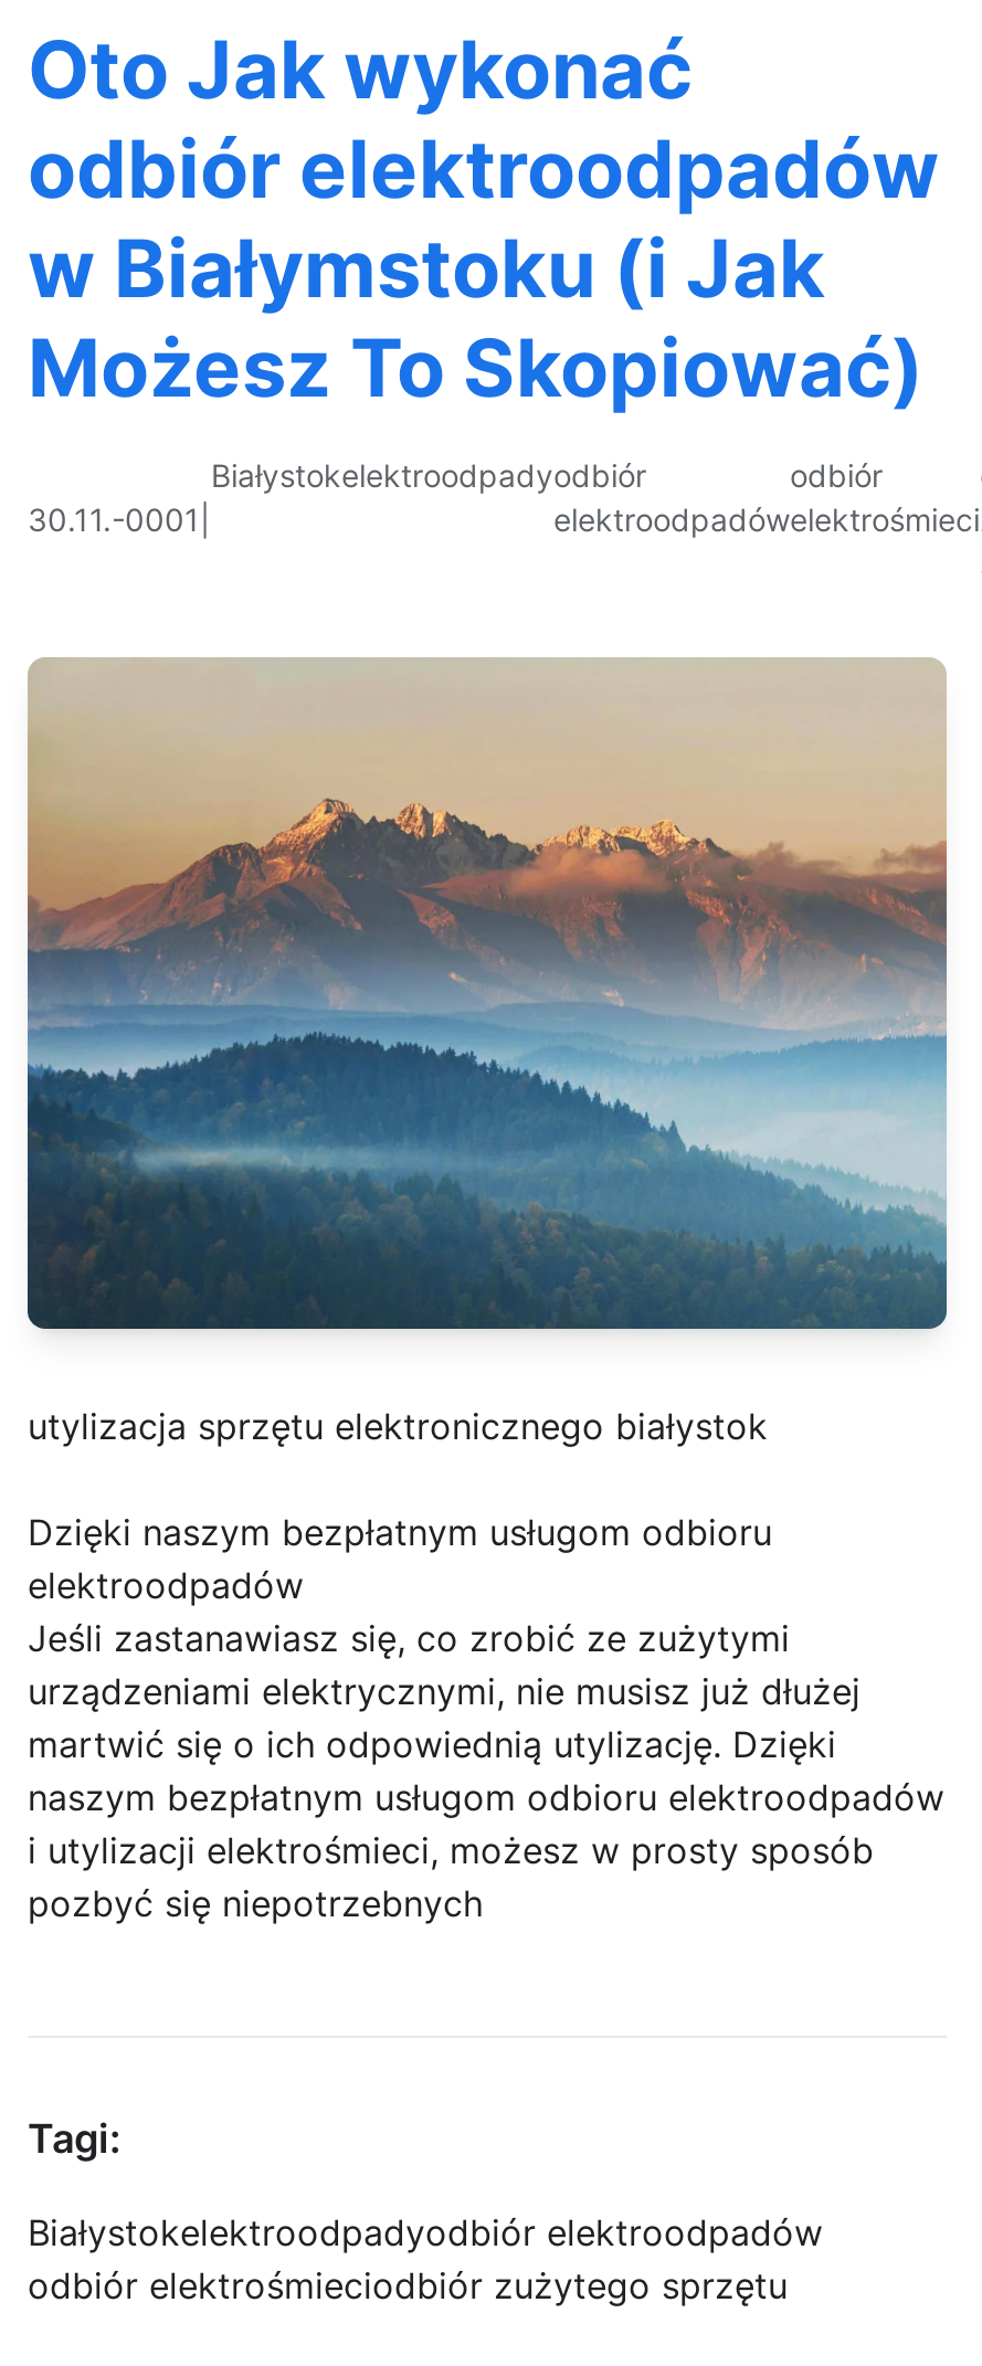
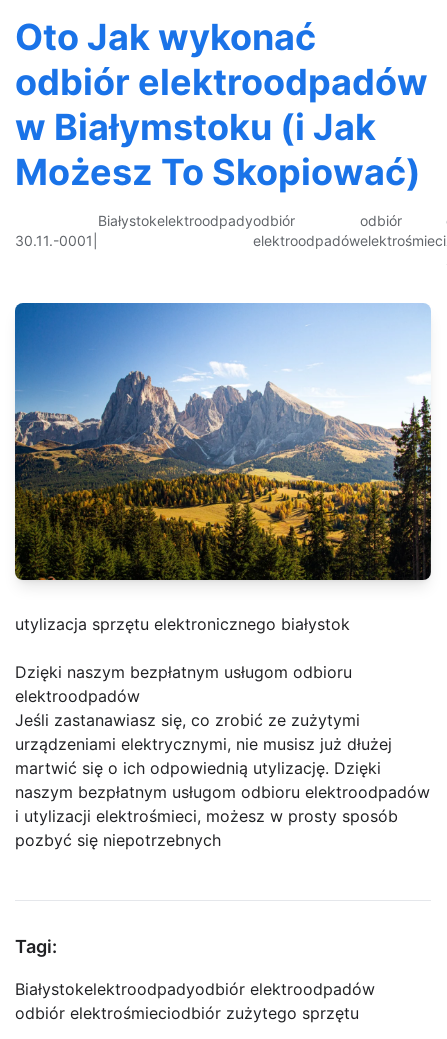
[25,657,949,1331] [image] -> [14,302,432,581] [image]

